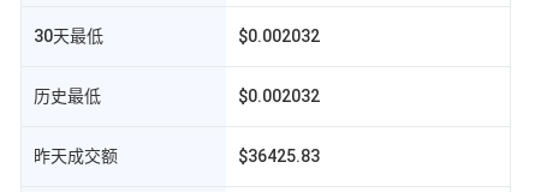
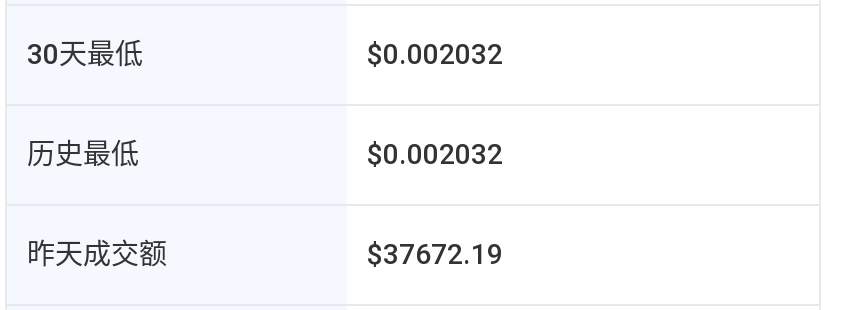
[238,147,320,166] $36425.83 -> [367,239,503,271] $37672.19

